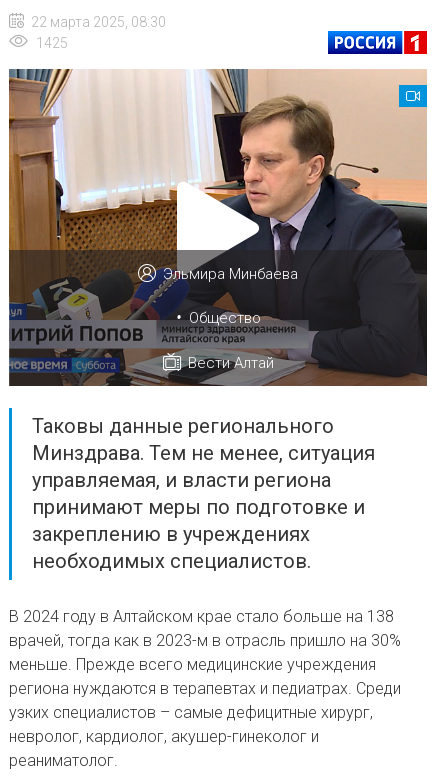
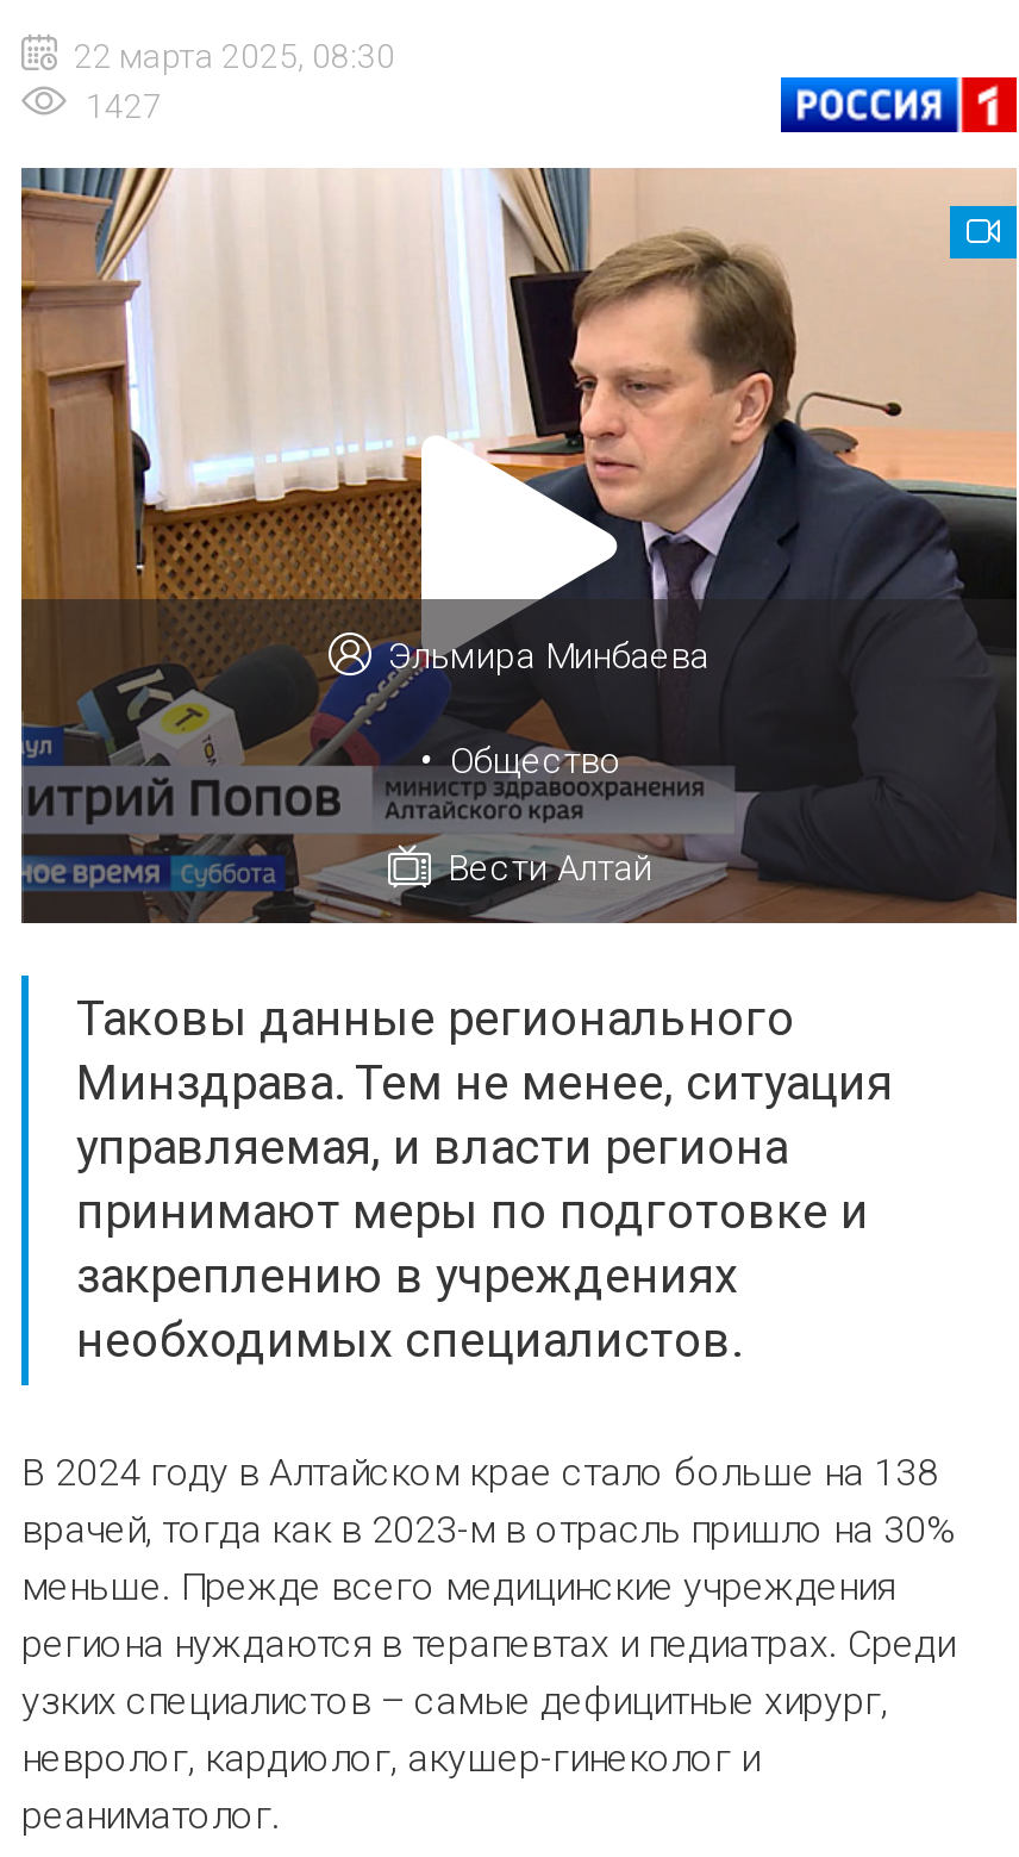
[33,35,68,51] 1425 -> [79,87,162,125] 1427

